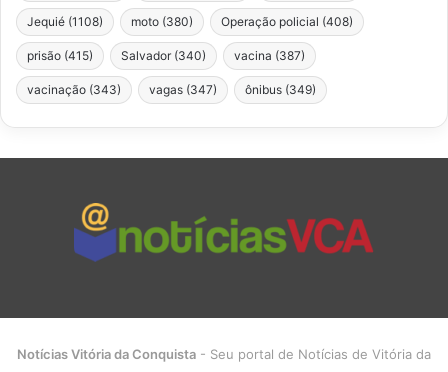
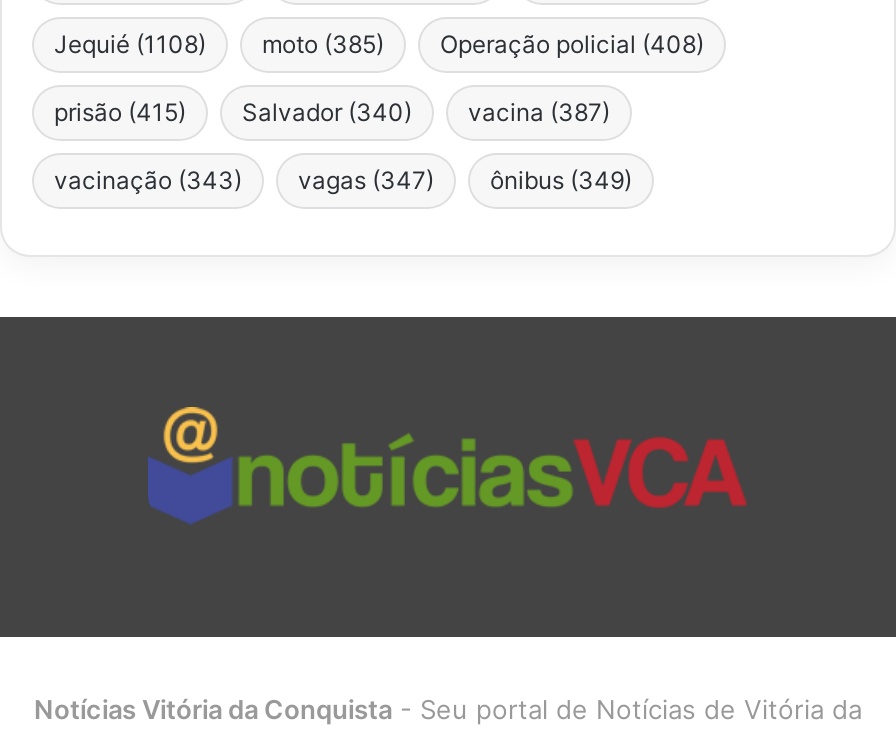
[27,14,353,29] Jequié (1108) moto (380) Operação policial (408) -> [54,29,704,59] Jequié (1108) moto (385) Operação policial (408)

